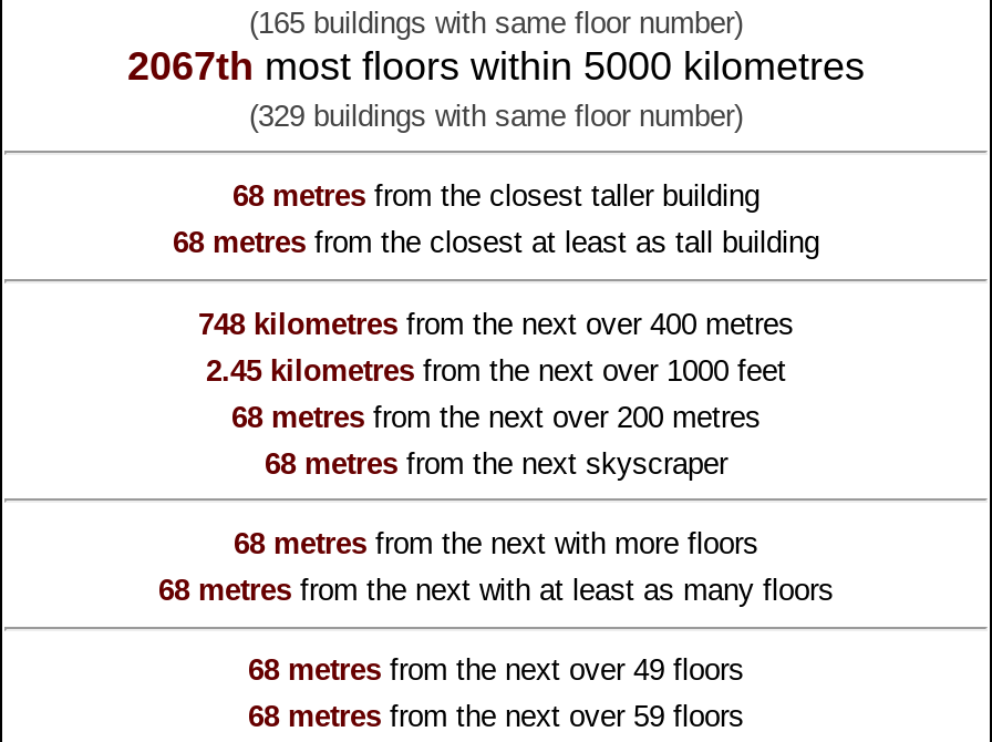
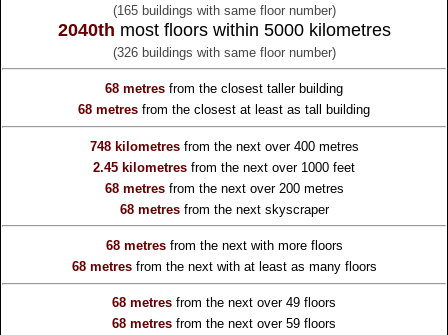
[127,43,865,88] 2067th most floors within 5000 kilometres -> [57,20,390,40] 2040th most floors within 5000 kilometres
[249,99,743,132] (329 buildings with same floor number) -> [112,45,335,60] (326 buildings with same floor number)

